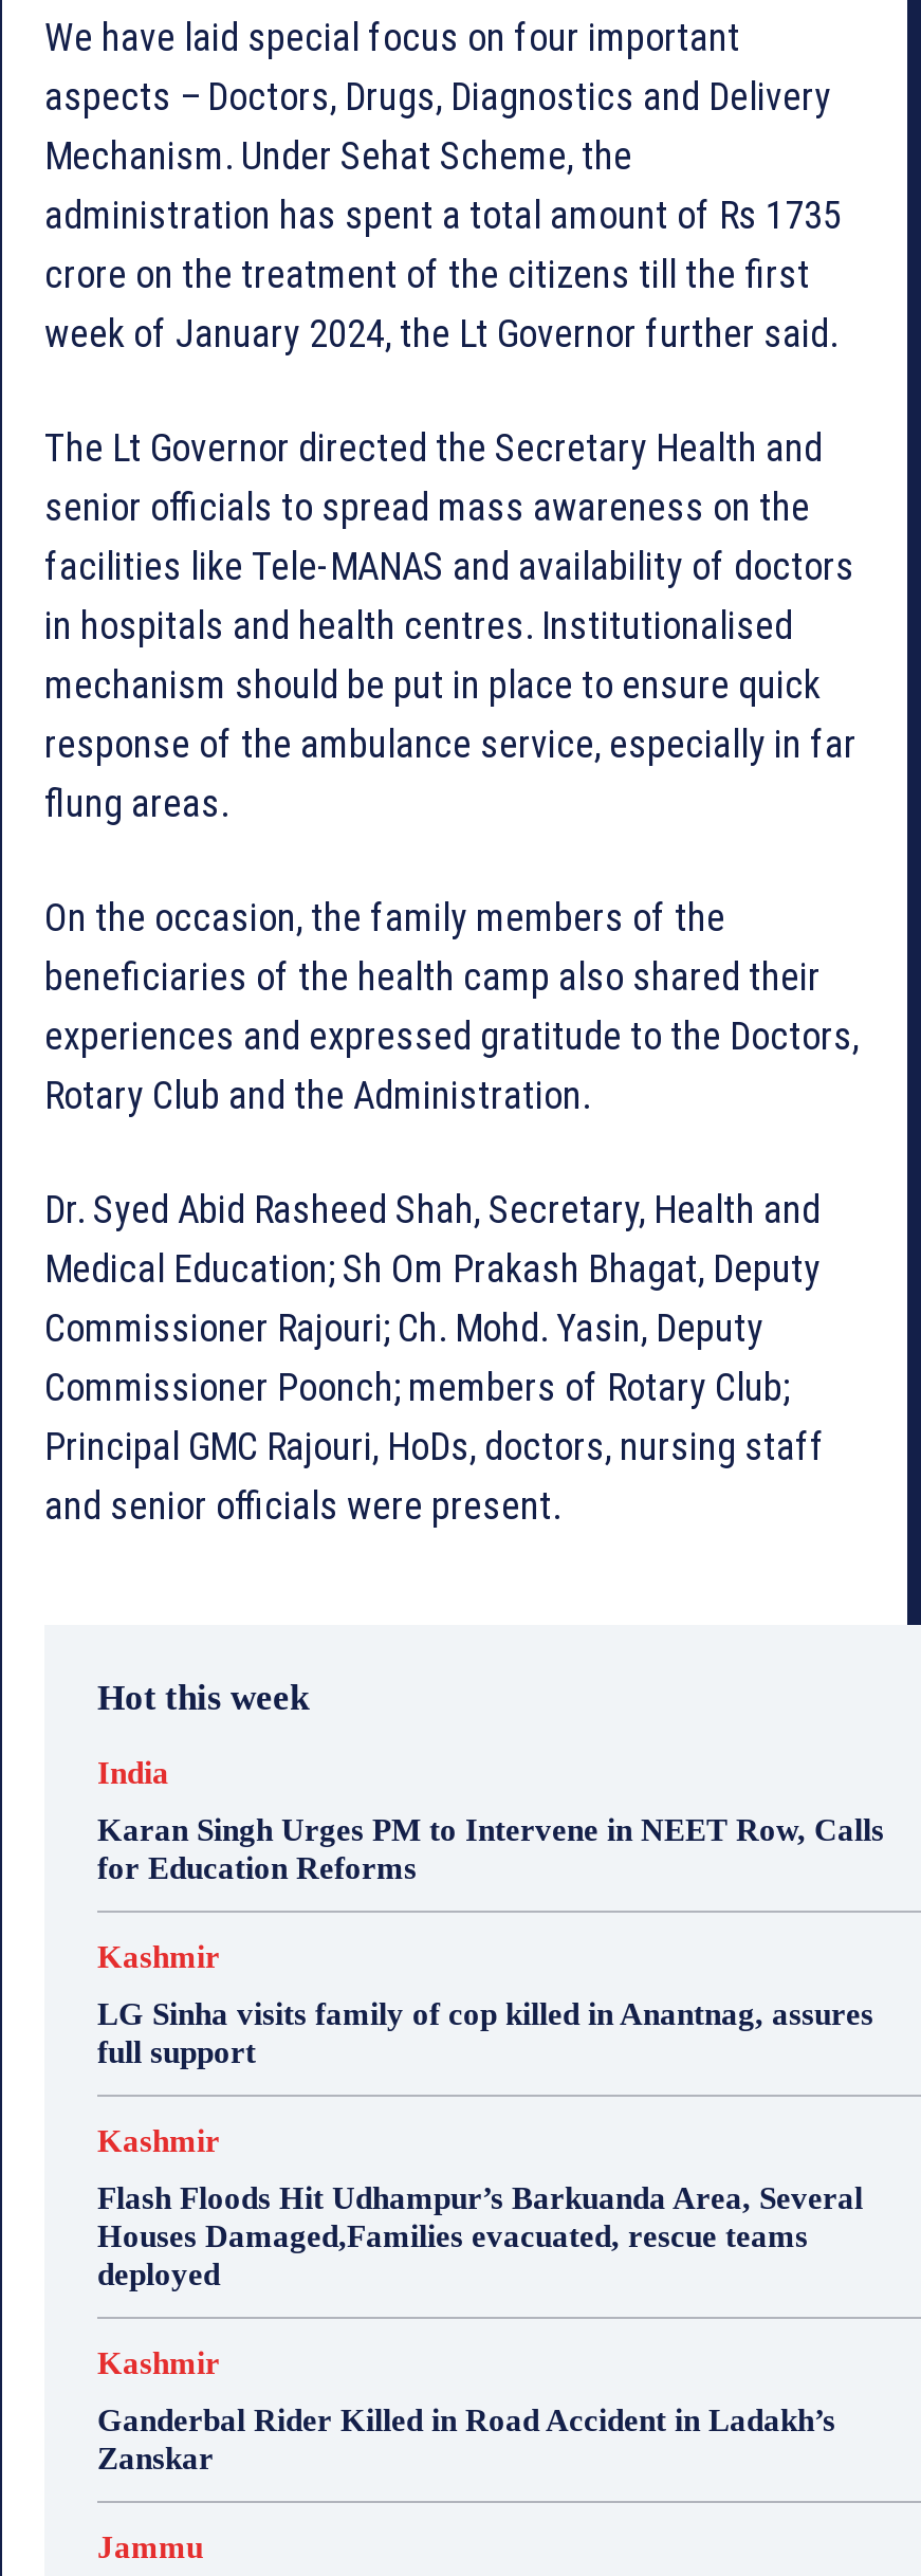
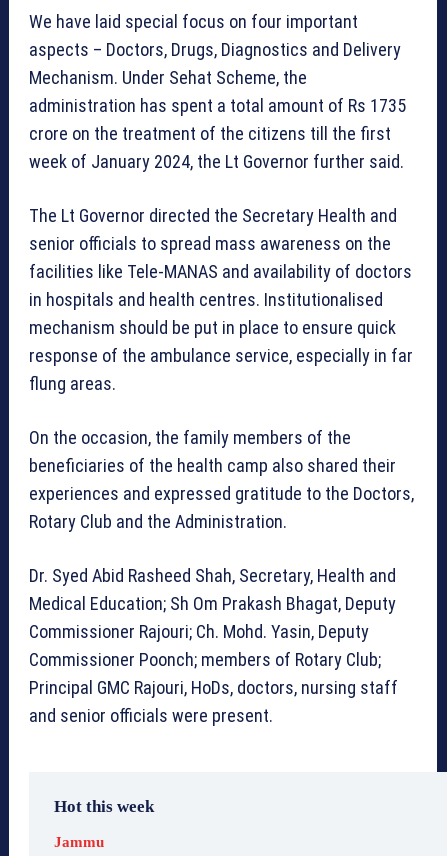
[97,1755,884,2475] India | Karan Singh Urges PM to Intervene in NEET Row, Calls | for Education Reforms | Kashmir | LG Sinha visits family of cop killed in Anantnag, assures | full support | Kashmir | Flash Floods Hit Udhampur’s Barkuanda Area, Several | Houses Damaged,Families evacuated, rescue teams | deployed | Kashmir | Ganderbal Rider Killed in Road Accident in Ladakh’s | Zanskar -> none

